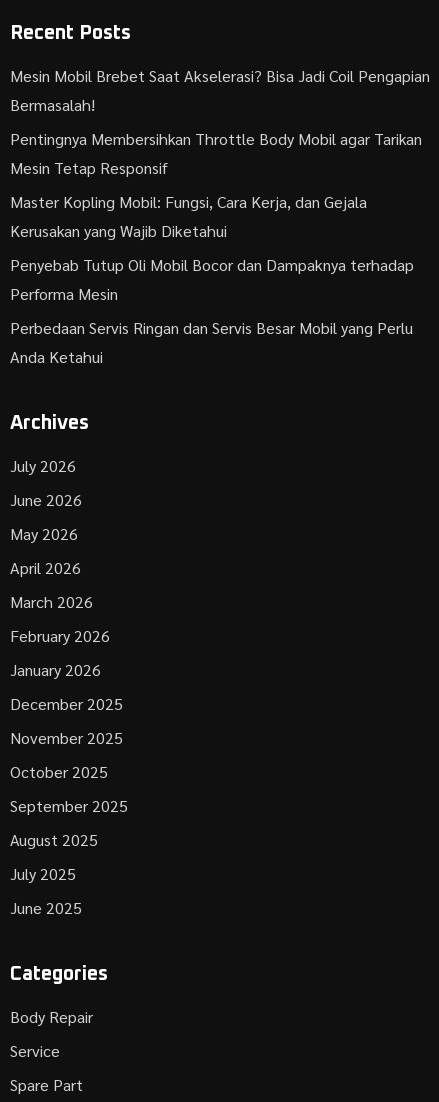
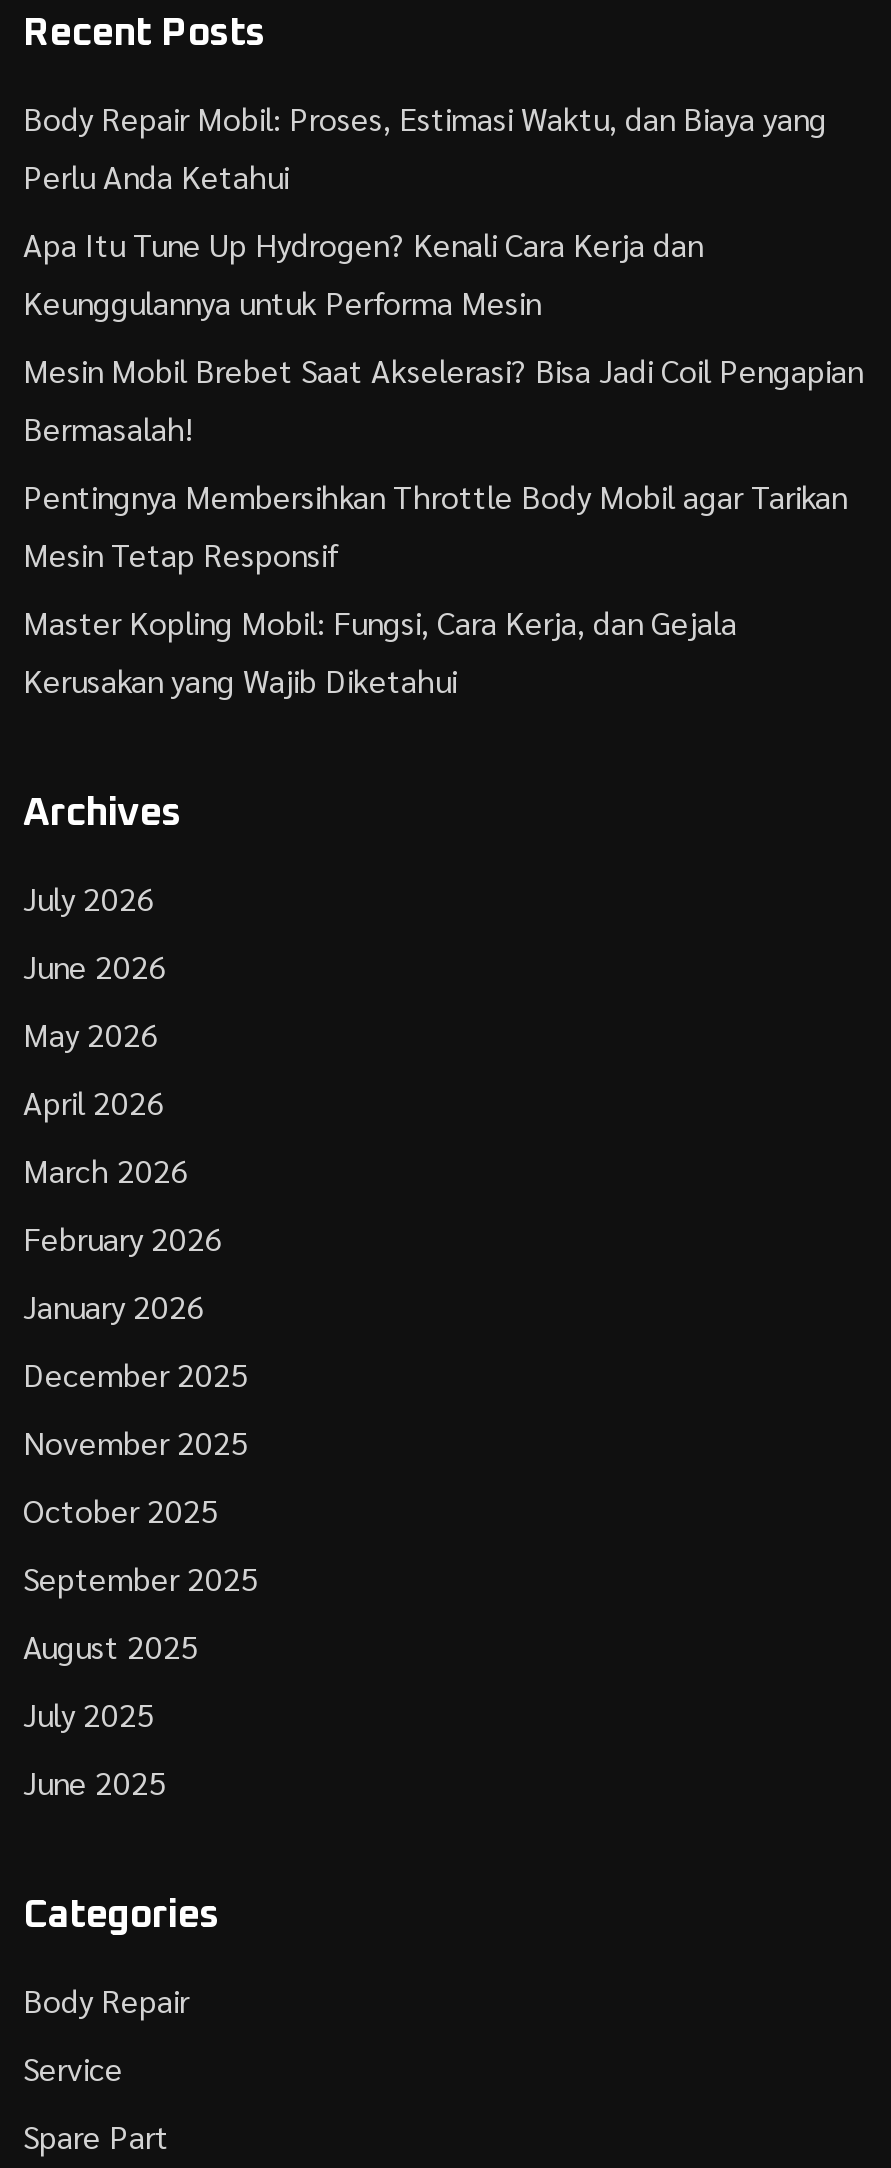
none -> [23,96,827,322] Body Repair Mobil: Proses, Estimasi Waktu, dan Biaya yang | Perlu Anda Ketahui | Apa Itu Tune Up Hydrogen? Kenali Cara Kerja dan | Keunggulannya untuk Performa Mesin
moved [9,64,429,240] -> [23,348,863,700]: Mesin Mobil Brebet Saat Akselerasi? Bisa Jadi Coil Pengapian | Bermasalah! | Pentingnya Membersihkan Throttle Body Mobil agar Tarikan | Mesin Tetap Responsif | Master Kopling Mobil: Fungsi, Cara Kerja, dan Gejala | Kerusakan yang Wajib Diketahui
[9,253,413,366] Penyebab Tutup Oli Mobil Bocor dan Dampaknya terhadap | Performa Mesin | Perbedaan Servis Ringan dan Servis Besar Mobil yang Perlu | Anda Ketahui -> none

